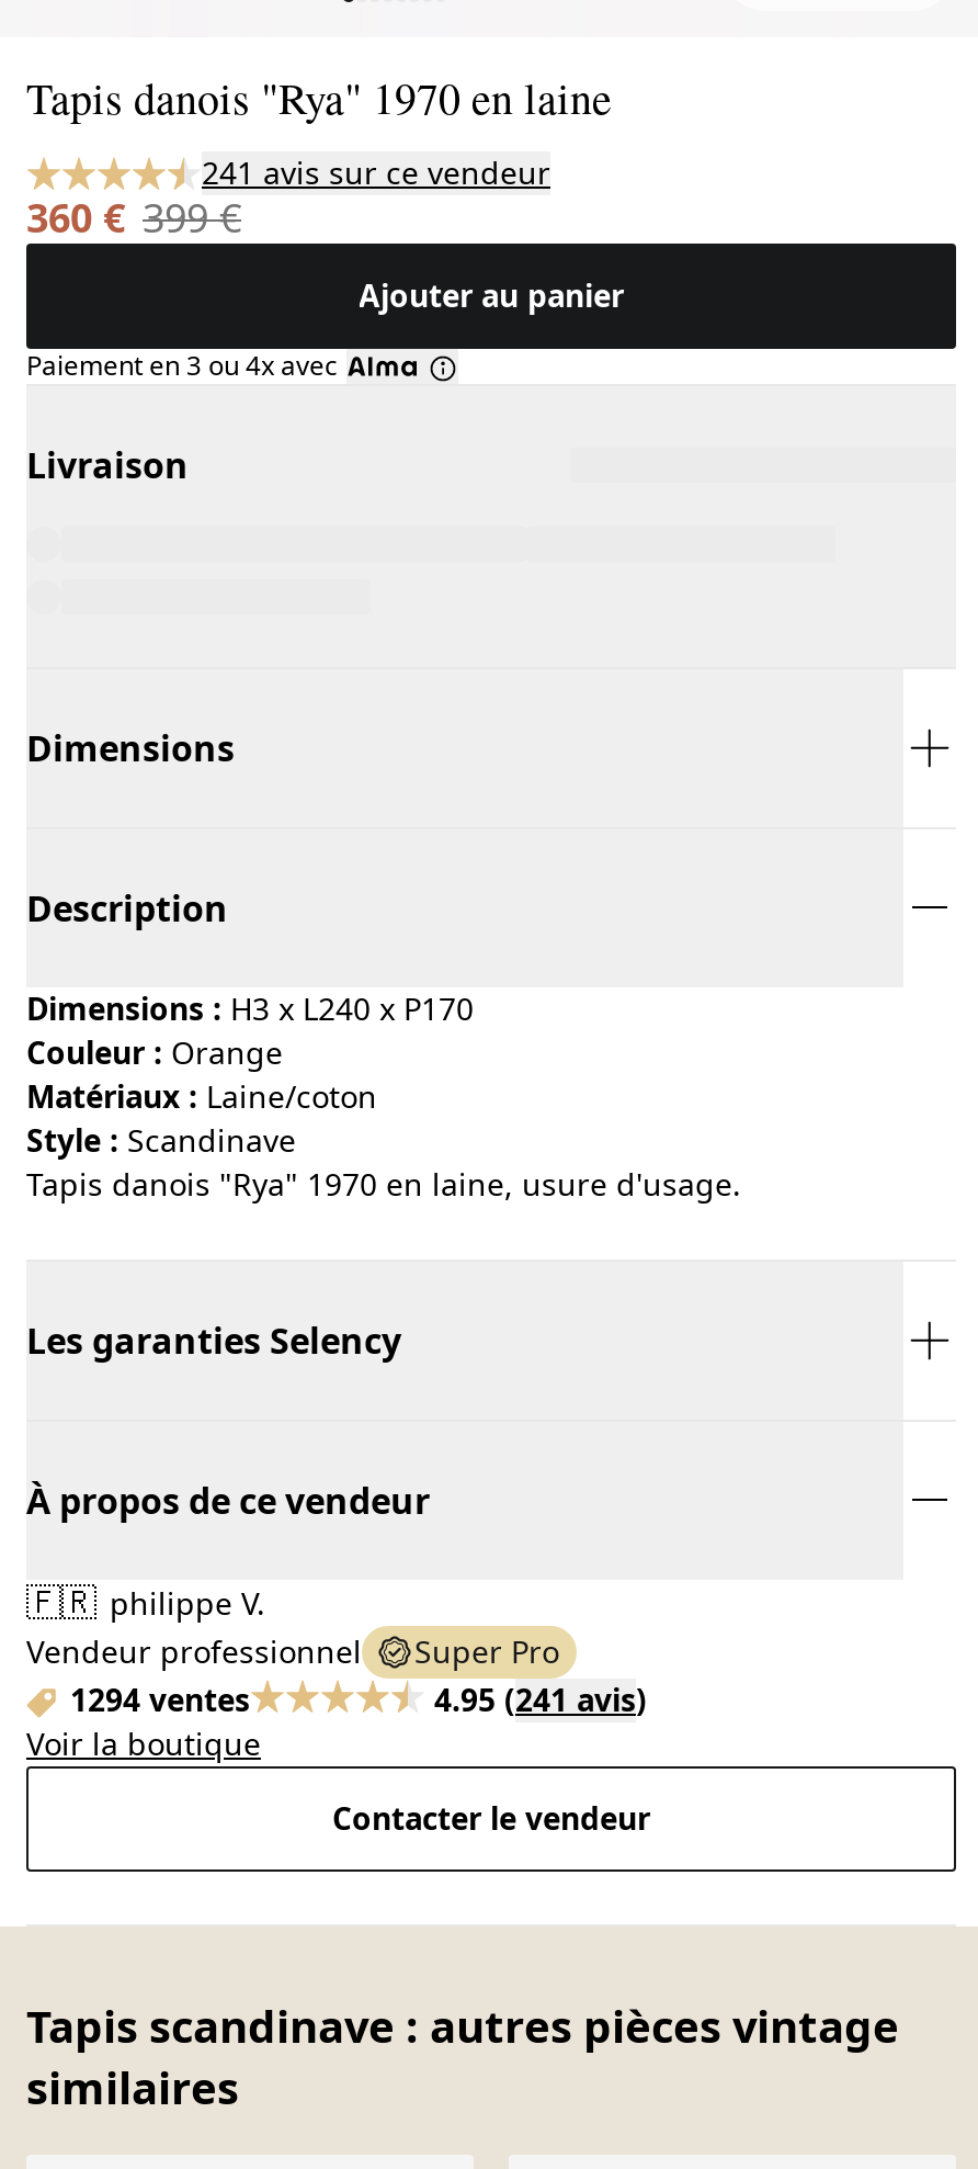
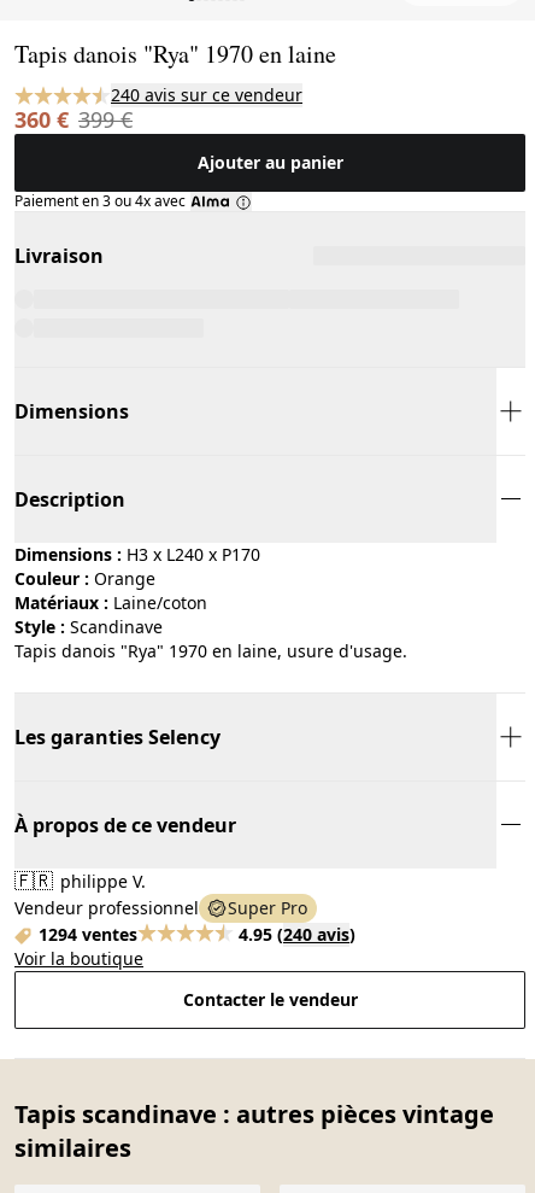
[202,151,550,193] 241 avis sur ce vendeur -> [111,83,302,106] 240 avis sur ce vendeur
[434,1678,647,1720] 4.95 (241 avis) -> [239,923,355,946] 4.95 (240 avis)

